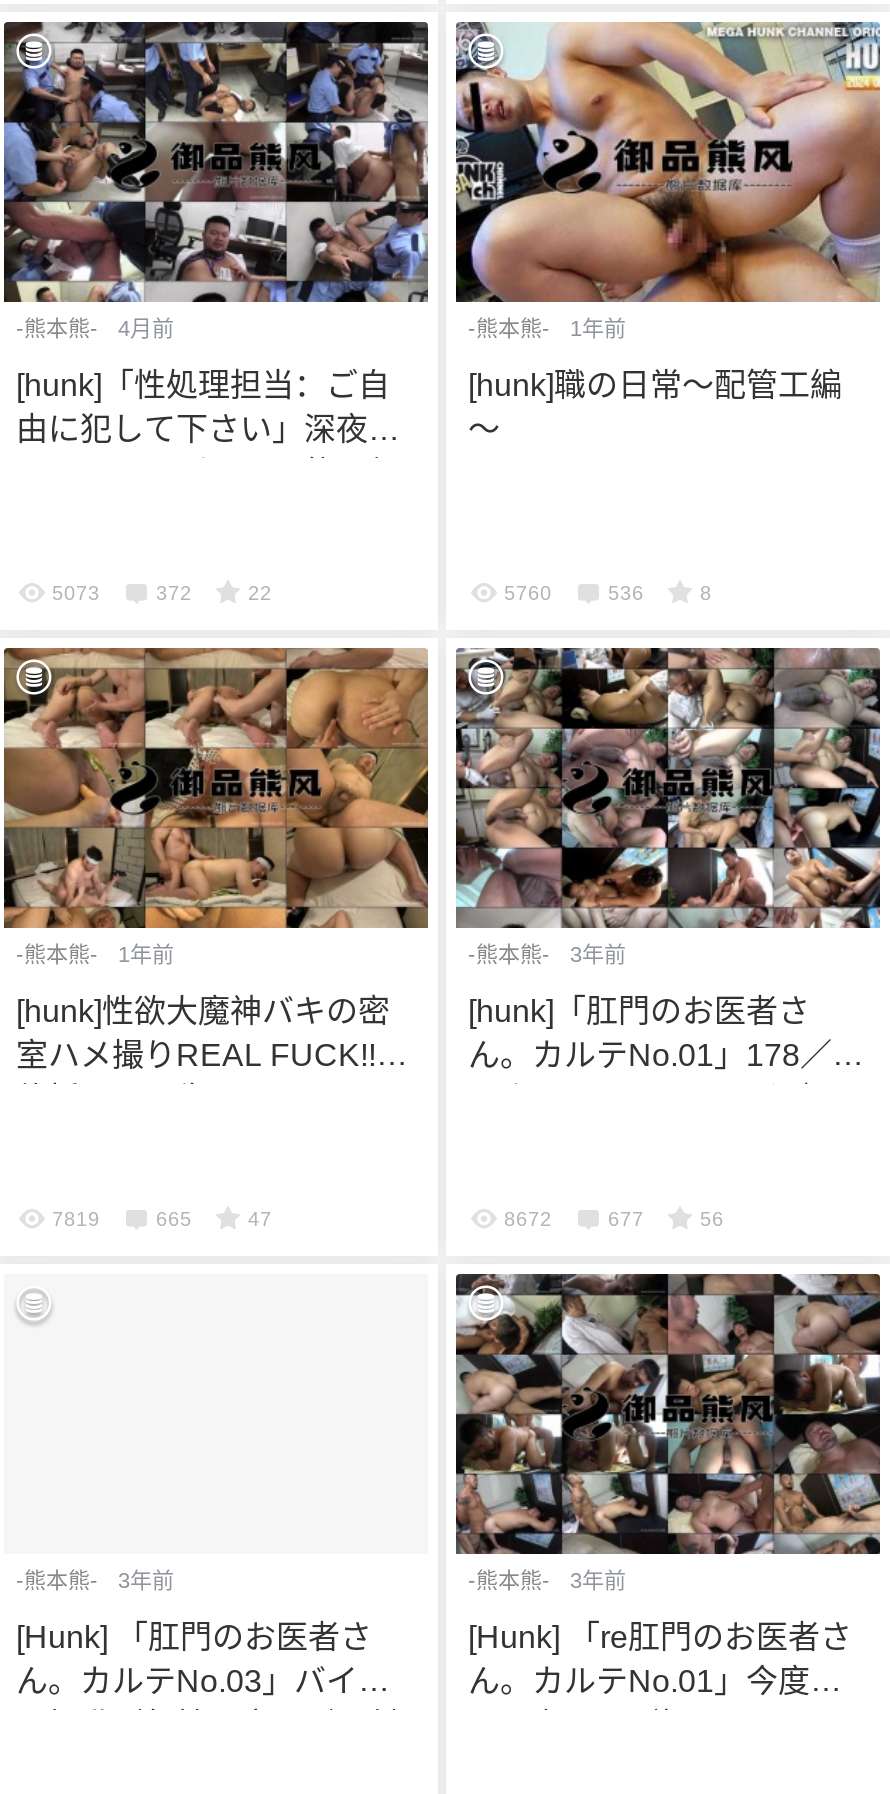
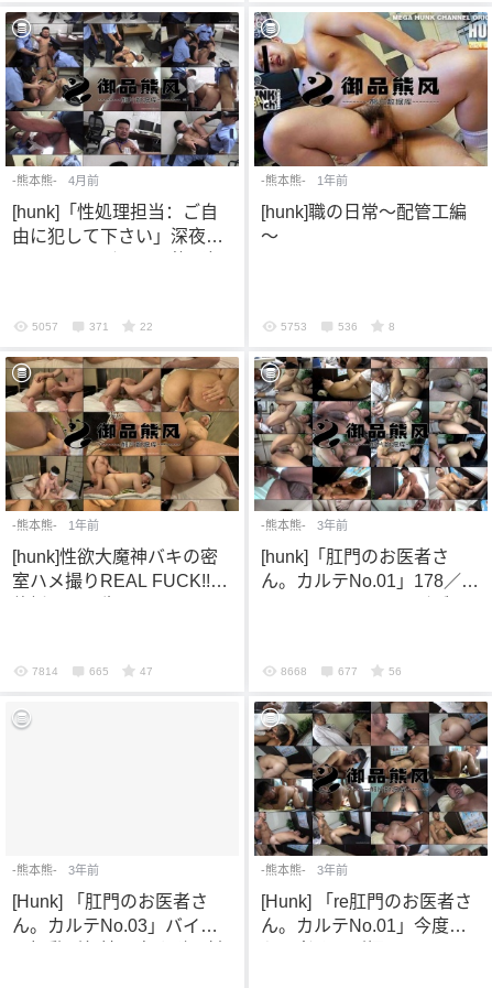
[52,582,100,604] 5073 -> [32,320,58,332] 5057
[156,582,192,604] 372 -> [89,320,109,332] 371
[504,582,552,604] 5760 -> [281,320,307,332] 5753
[52,1207,100,1229] 7819 -> [32,665,58,677] 7814
[504,1207,552,1229] 8672 -> [281,665,307,677] 8668

